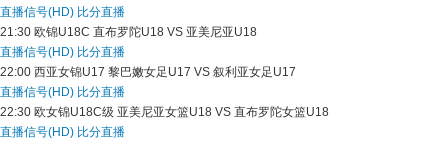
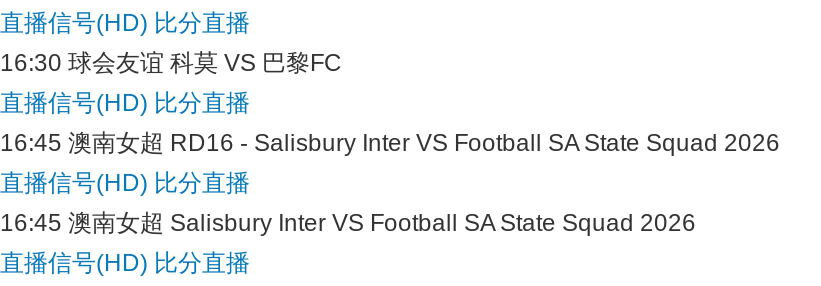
[0,25,257,39] 21:30 欧锦U18C直布罗陀U18 VS 亚美尼亚U18 -> [0,49,342,77] 16:30 球会友谊科莫 VS 巴黎FC
[0,65,296,79] 22:00 西亚女锦U17黎巴嫩女足U17 VS 叙利亚女足U17 -> [0,129,780,157] 16:45 澳南女超RD16 - Salisbury Inter VS Football SA State Squad 2026
[0,105,329,119] 22:30 欧女锦U18C级亚美尼亚女篮U18 VS 直布罗陀女篮U18 -> [0,209,696,237] 16:45 澳南女超Salisbury Inter VS Football SA State Squad 2026

